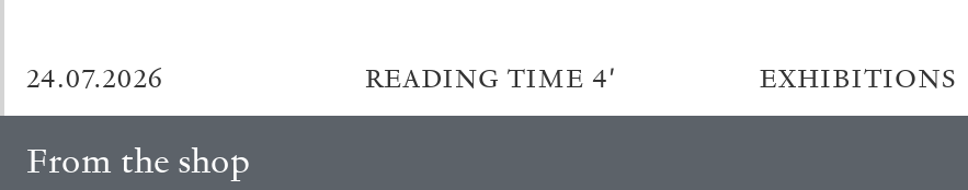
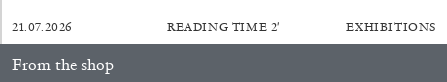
[26,62,617,93] 24.07.2026 | READING TIME 4′ -> [12,20,281,34] 21.07.2026 | READING TIME 2′

